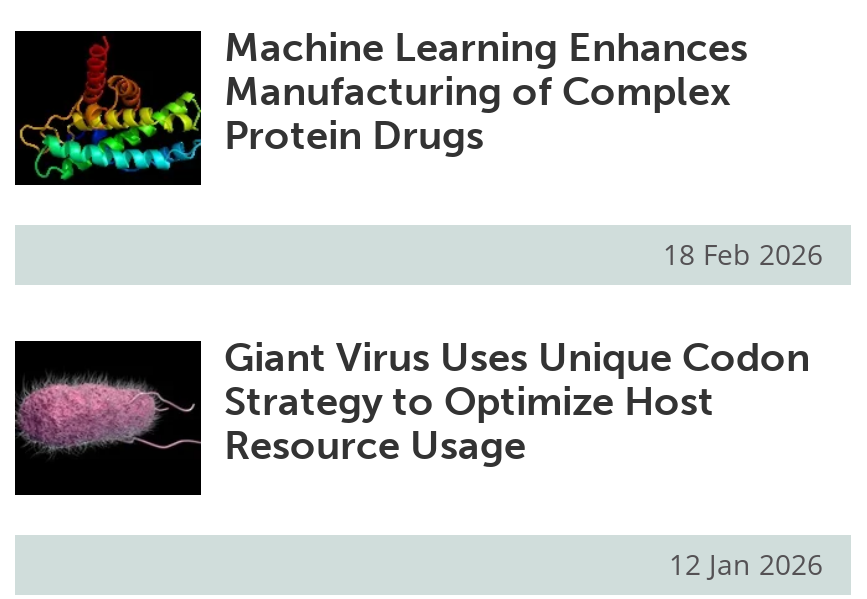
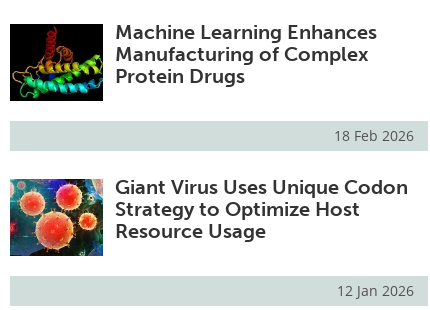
[13,339,203,497] [image] -> [9,178,104,257] [image]

